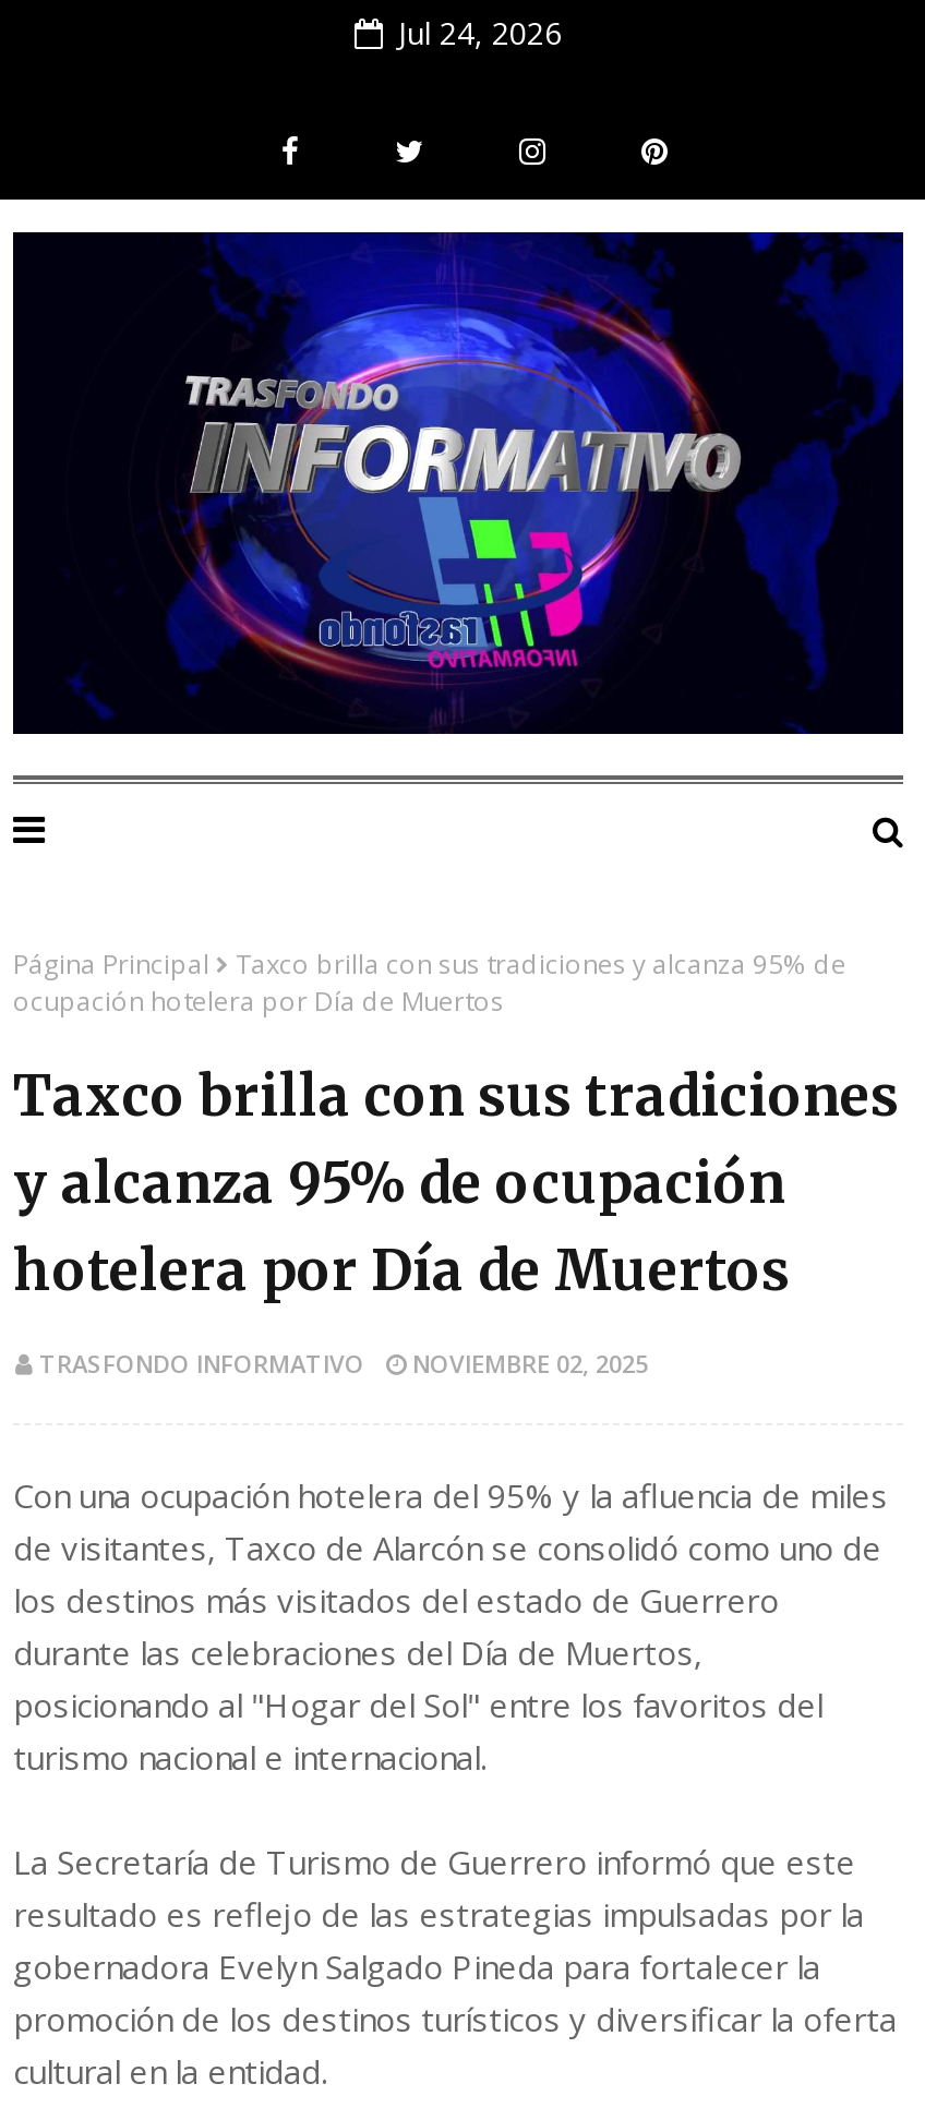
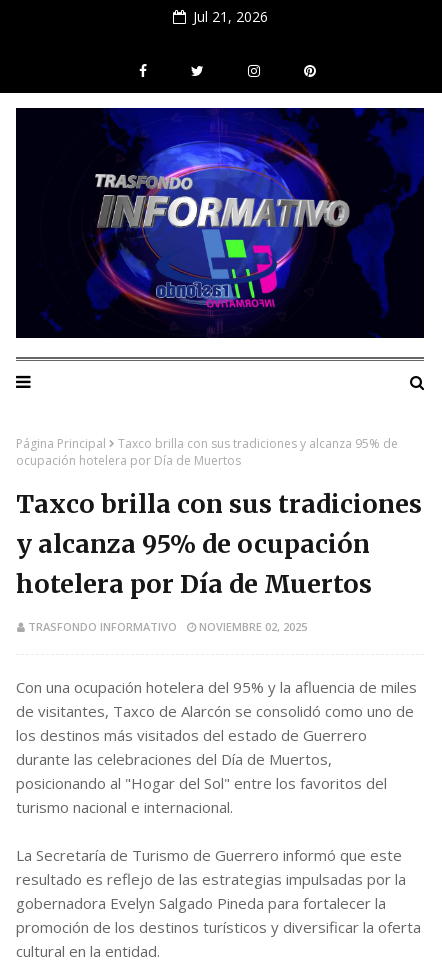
[398,12,562,53] Jul 24, 2026 -> [192,7,267,26] Jul 21, 2026

